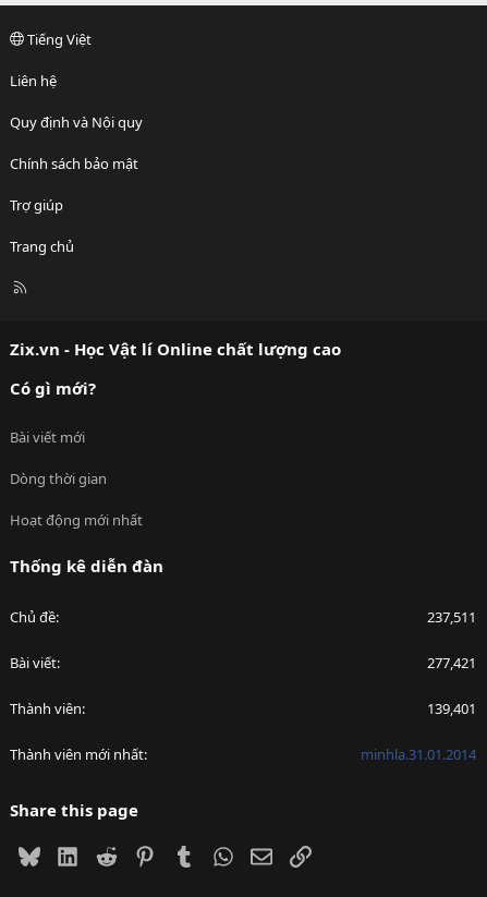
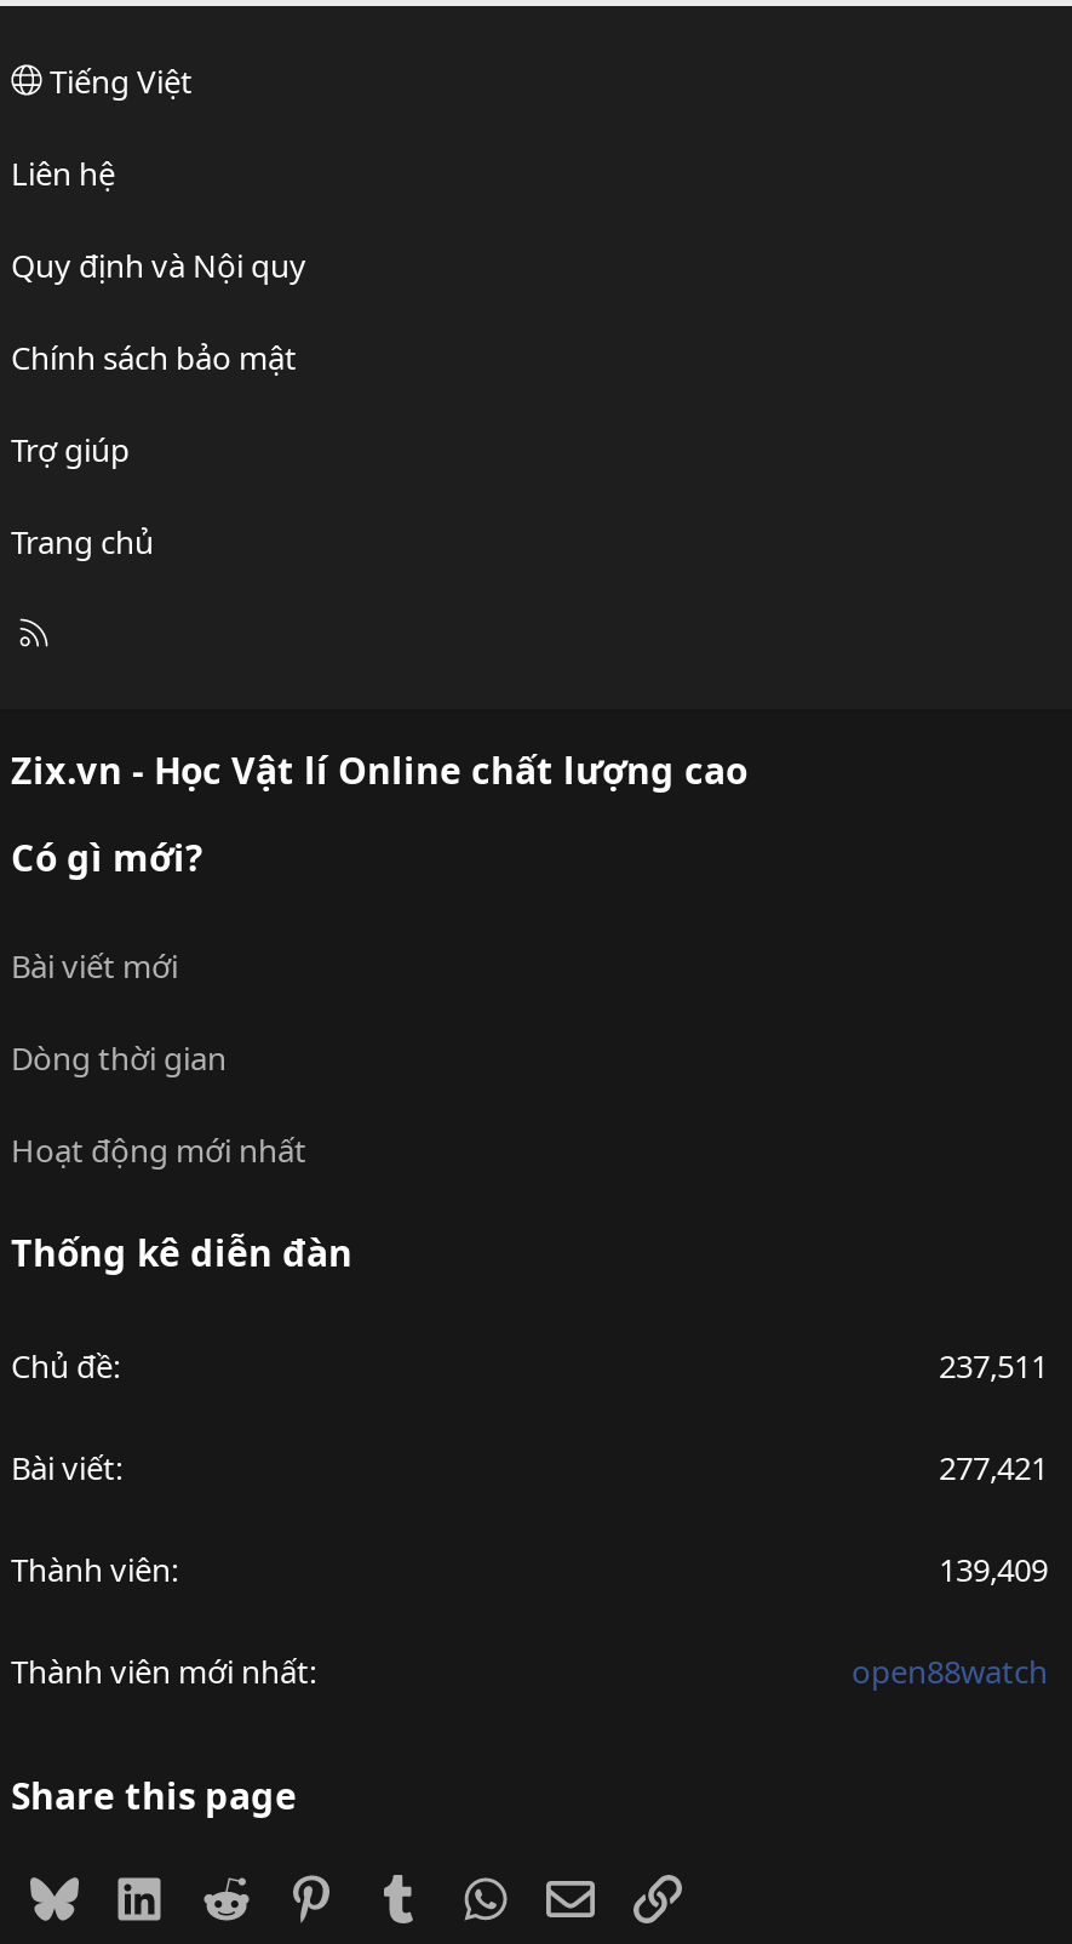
[427,698,476,718] 139,401 -> [939,1547,1048,1590] 139,409
[361,744,476,764] minhla.31.01.2014 -> [852,1649,1048,1692] open88watch

